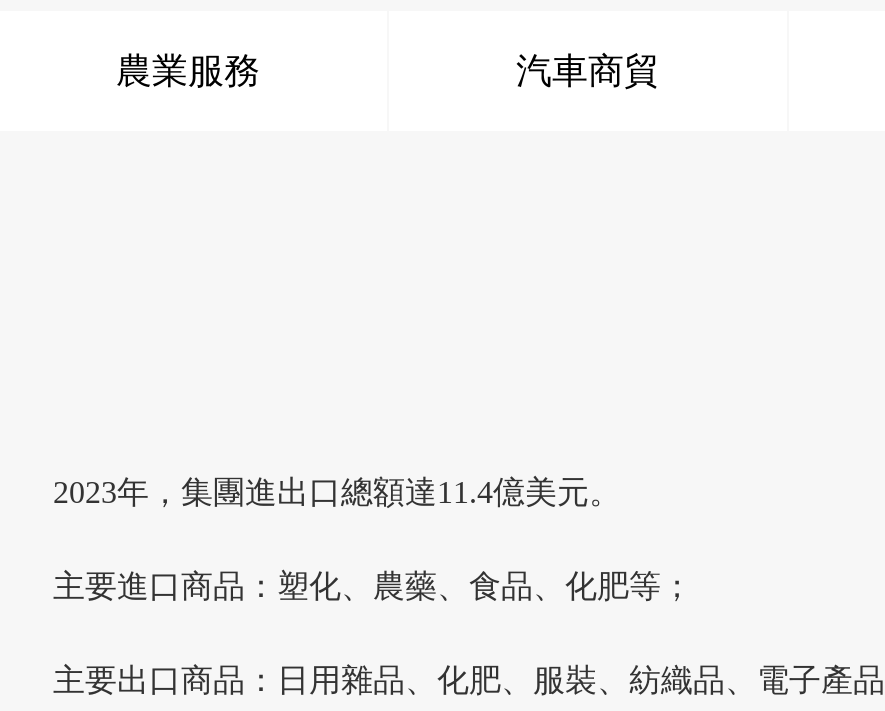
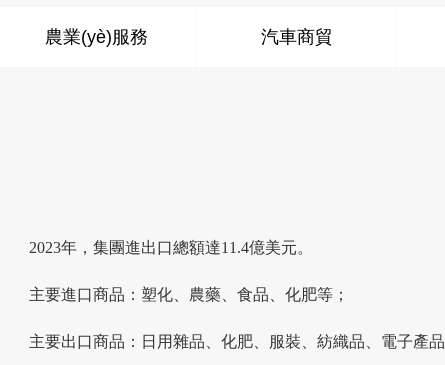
[116,50,260,90] 農業服務 -> [45,27,148,47] 農業(yè)服務

